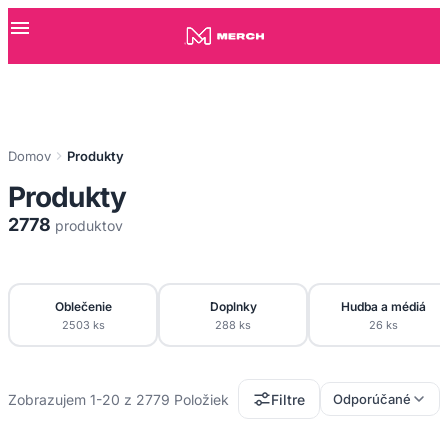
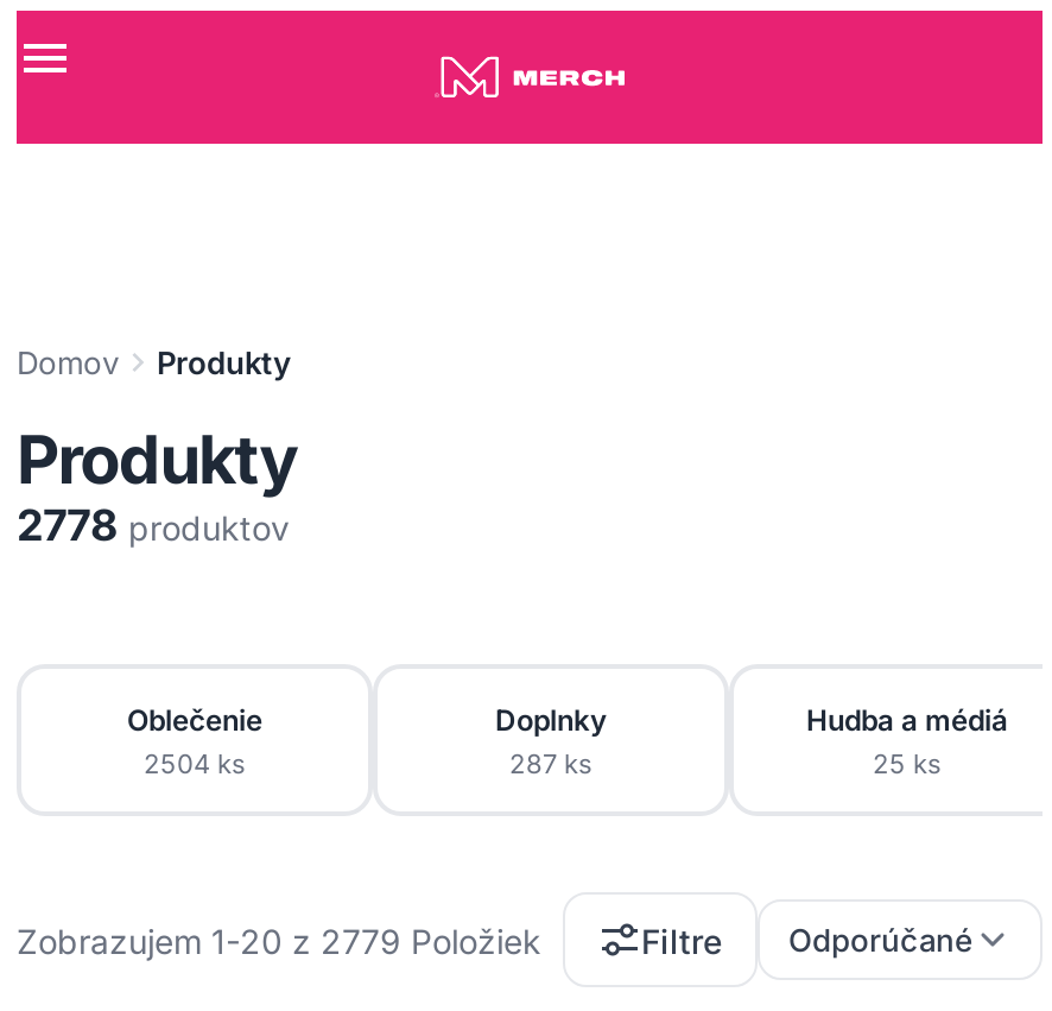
[61,317,104,331] 2503 ks -> [144,746,246,779] 2504 ks
[215,317,251,331] 288 ks -> [509,746,592,779] 287 ks
[368,317,397,331] 26 ks -> [873,746,942,779] 25 ks

